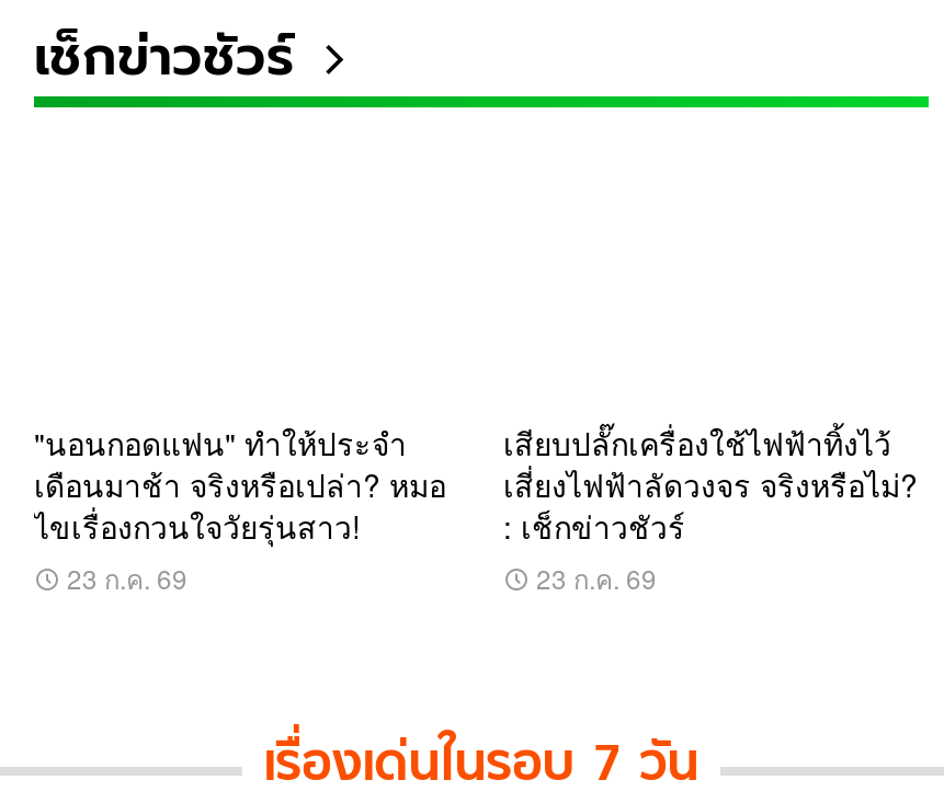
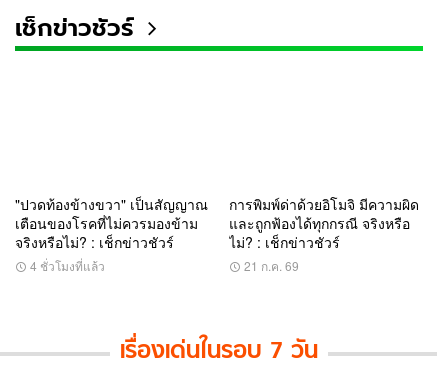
[34,421,446,596] "นอนกอดแฟน" ทำให้ประจำ | เดือนมาช้า จริงหรือเปล่า? หมอ | ไขเรื่องกวนใจวัยรุ่นสาว! | 23 ก.ค. 69 -> [15,194,208,274] "ปวดท้องข้างขวา" เป็นสัญญาณ | เตือนของโรคที่ไม่ควรมองข้าม | จริงหรือไม่? : เช็กข่าวชัวร์ | 4 ชั่วโมงที่แล้ว
[503,421,918,596] เสียบปลั๊กเครื่องใช้ไฟฟ้าทิ้งไว้ | เสี่ยงไฟฟ้าลัดวงจร จริงหรือไม่? | : เช็กข่าวชัวร์ | 23 ก.ค. 69 -> [229,194,419,274] การพิมพ์ด่าด้วยอิโมจิ มีความผิด | และถูกฟ้องได้ทุกกรณี จริงหรือ | ไม่? : เช็กข่าวชัวร์ | 21 ก.ค. 69

